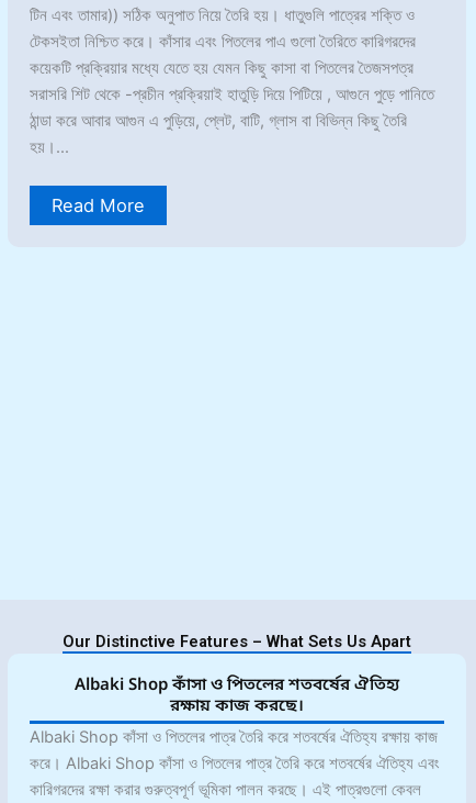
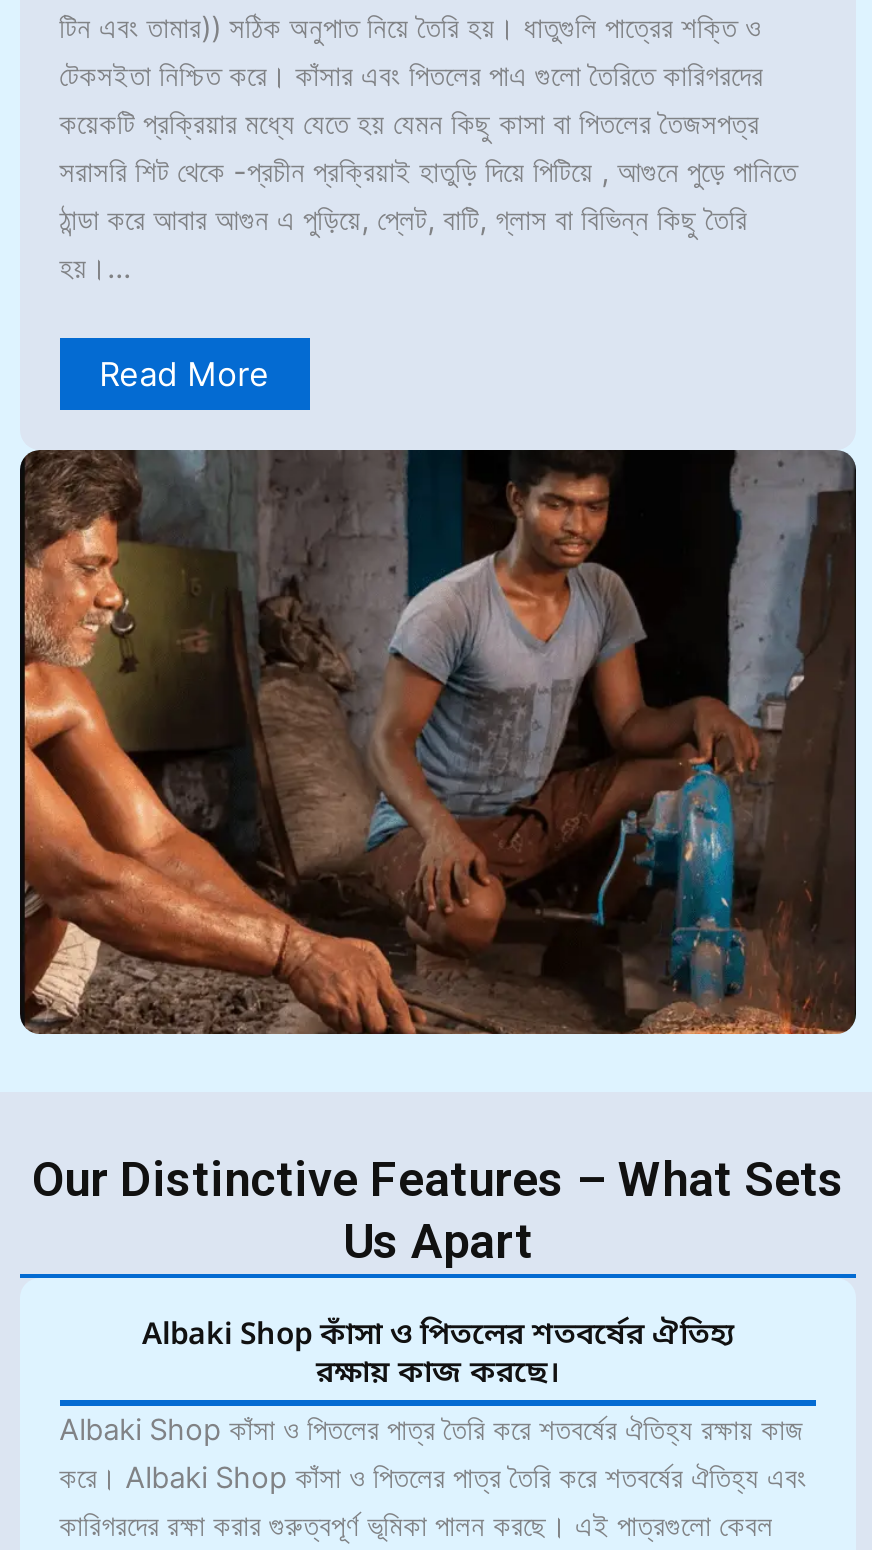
none -> [18,448,858,1036] [image]

